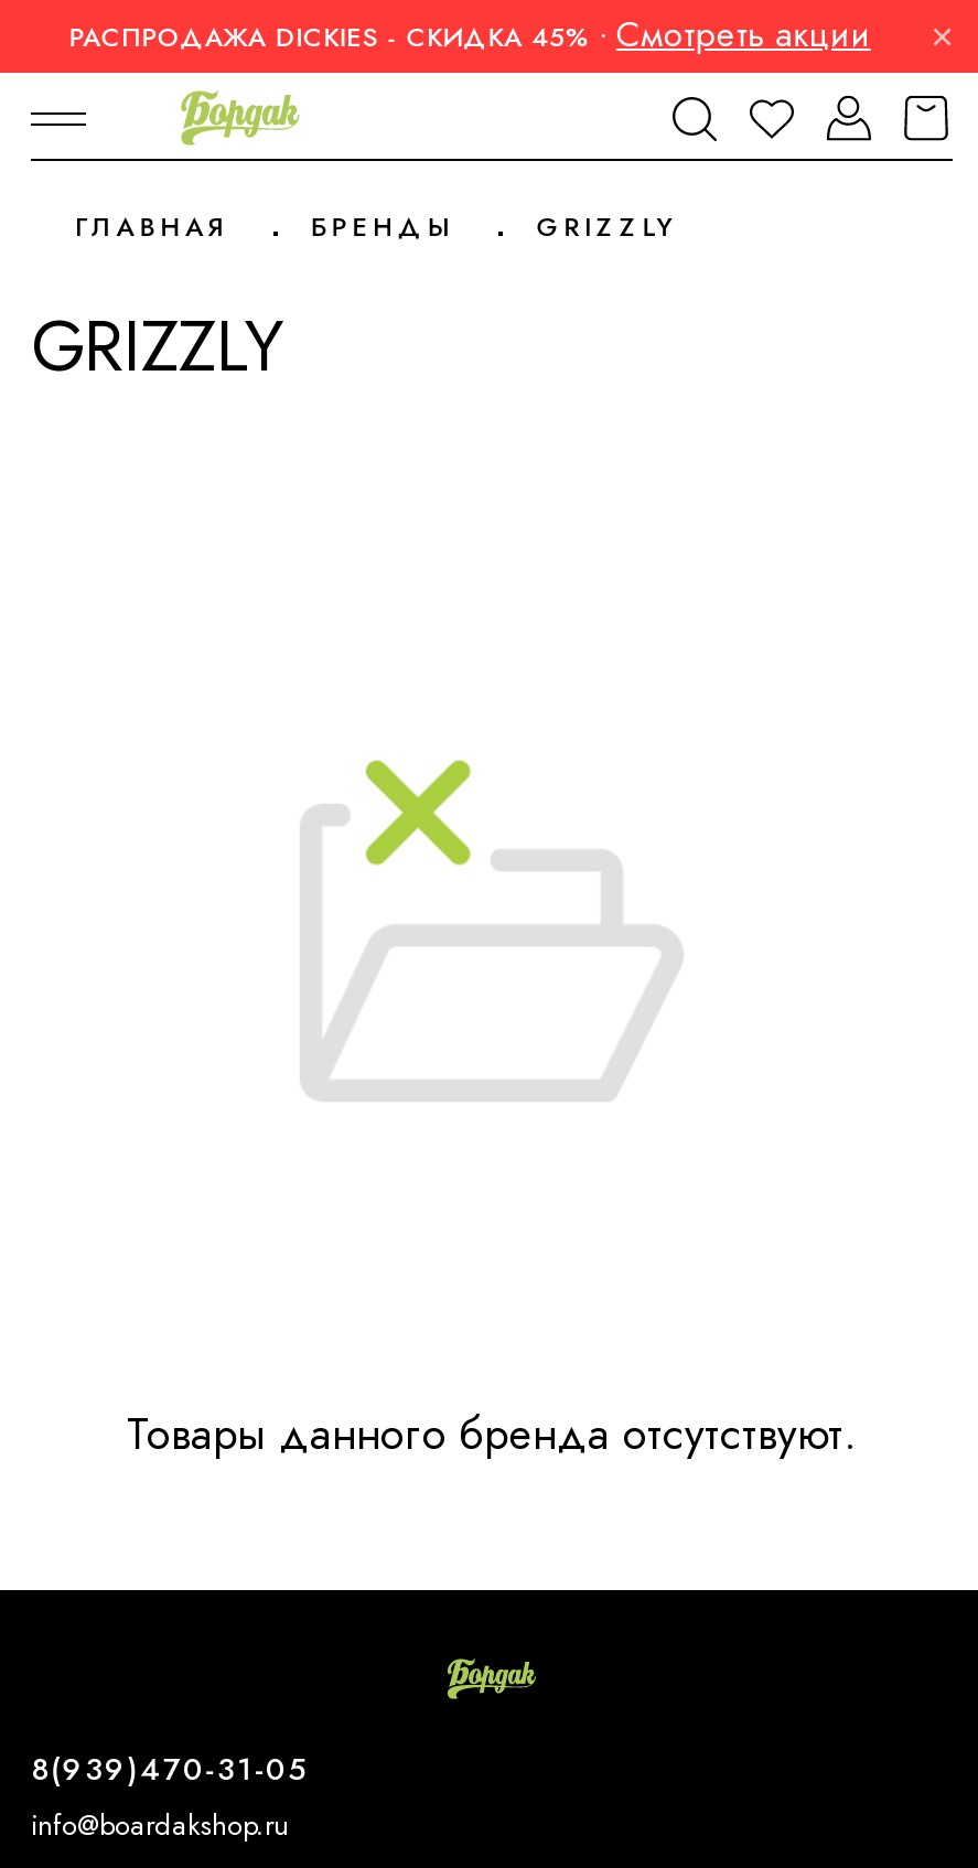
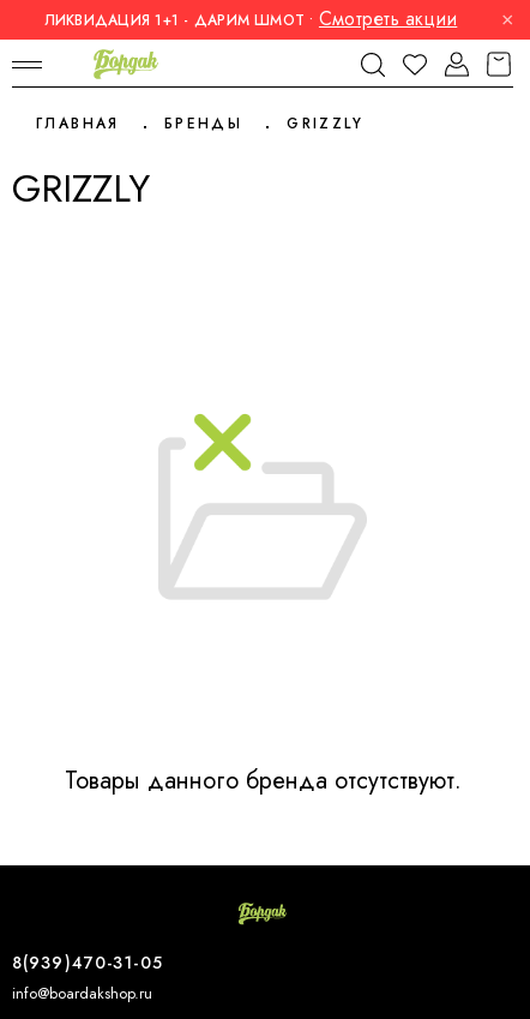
[69,9,871,60] РАСПРОДАЖА DICKIES - СКИДКА 45% • Смотреть акции -> [44,5,457,32] ЛИКВИДАЦИЯ 1+1 - ДАРИМ ШМОТ • Смотреть акции

